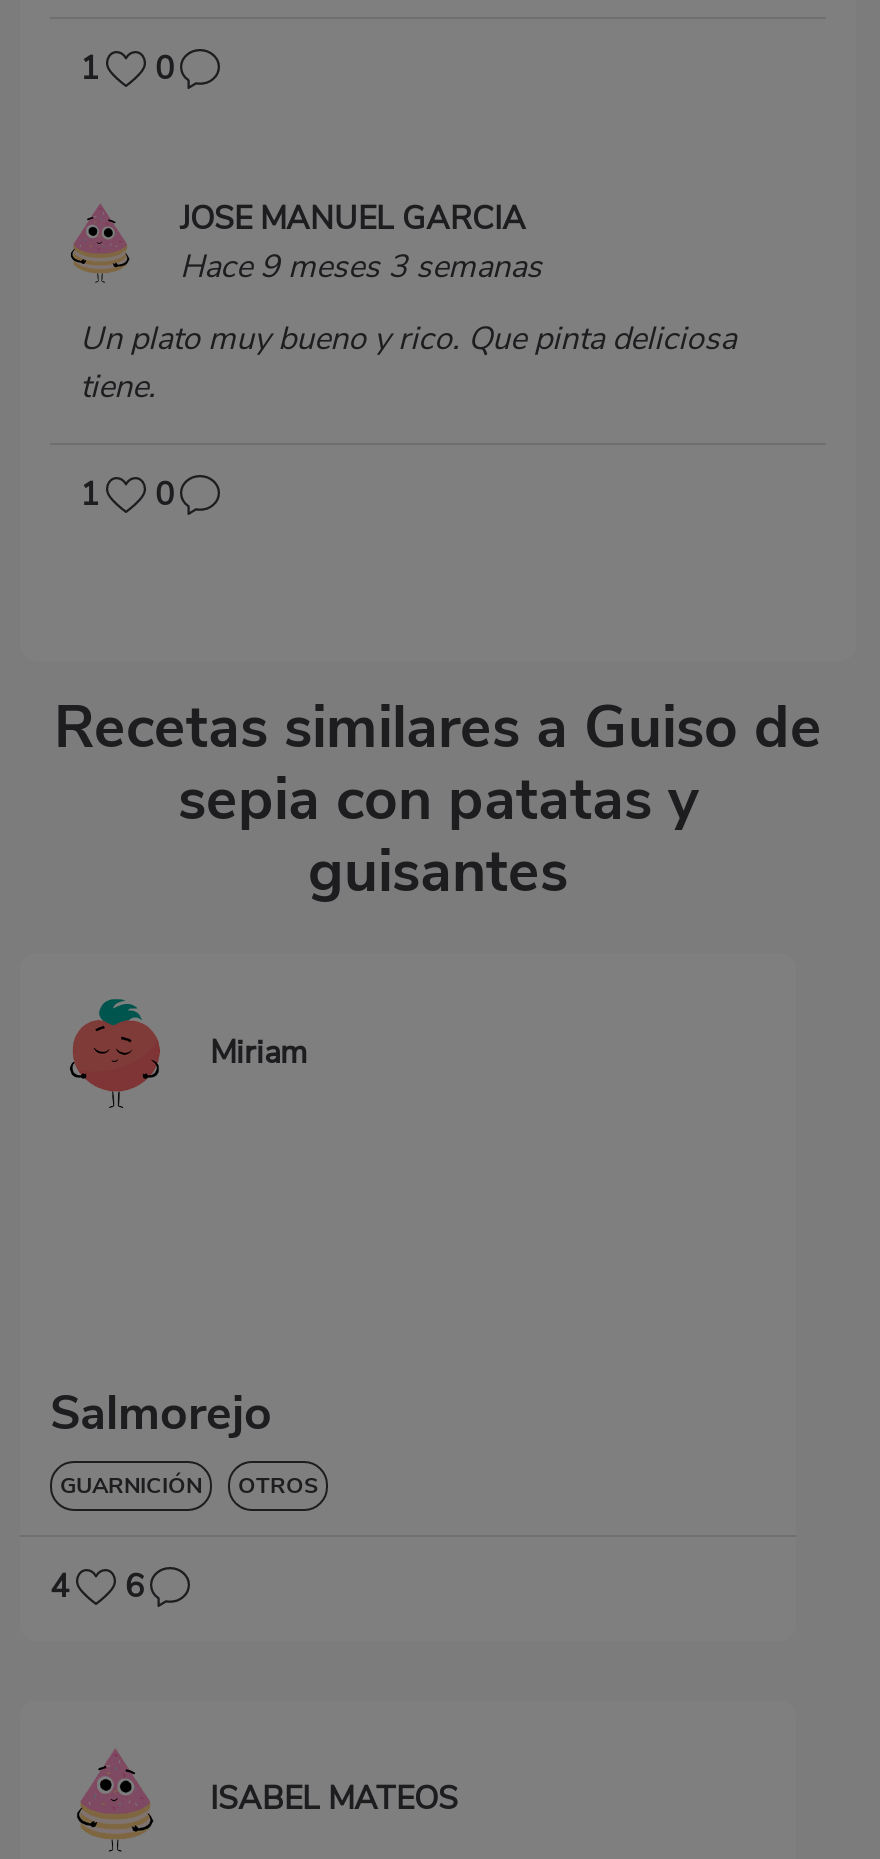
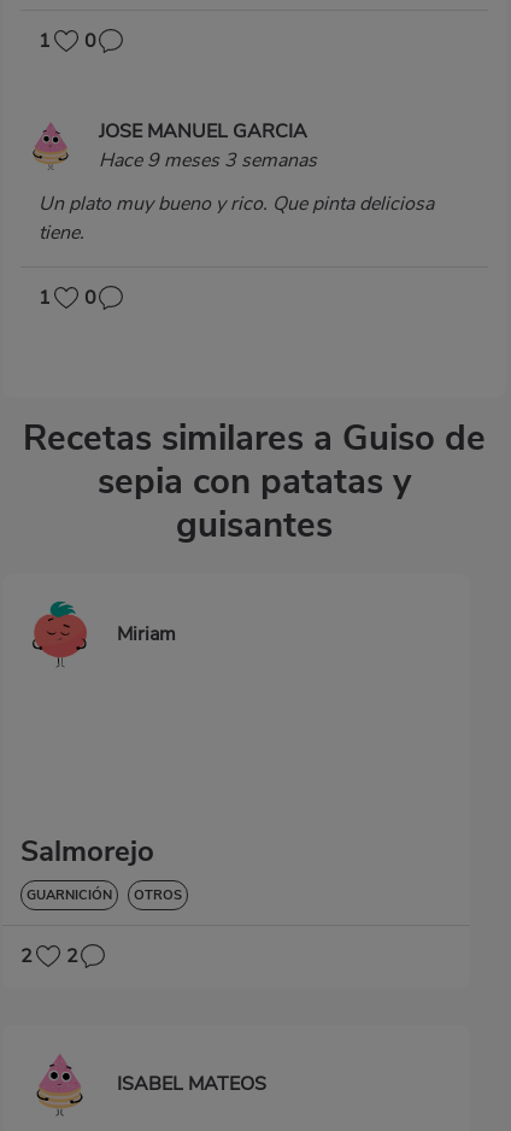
[50,1565,70,1609] 4 -> [20,943,33,969] 2
[125,1565,145,1609] 6 -> [66,943,78,969] 2

